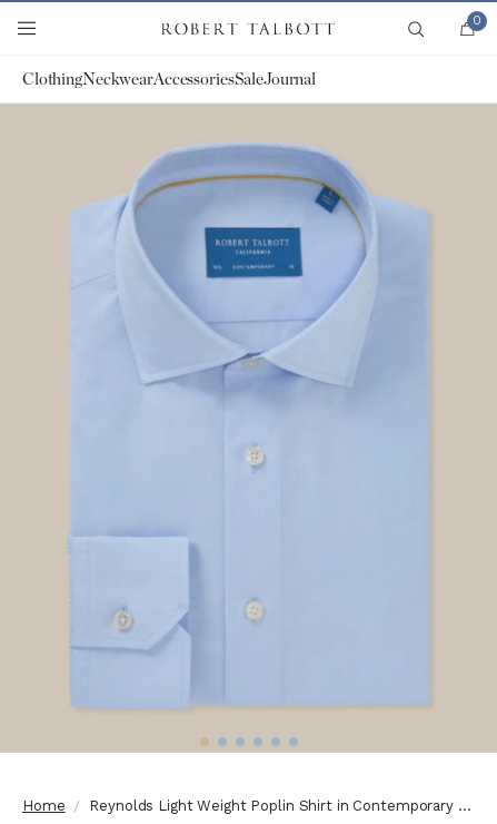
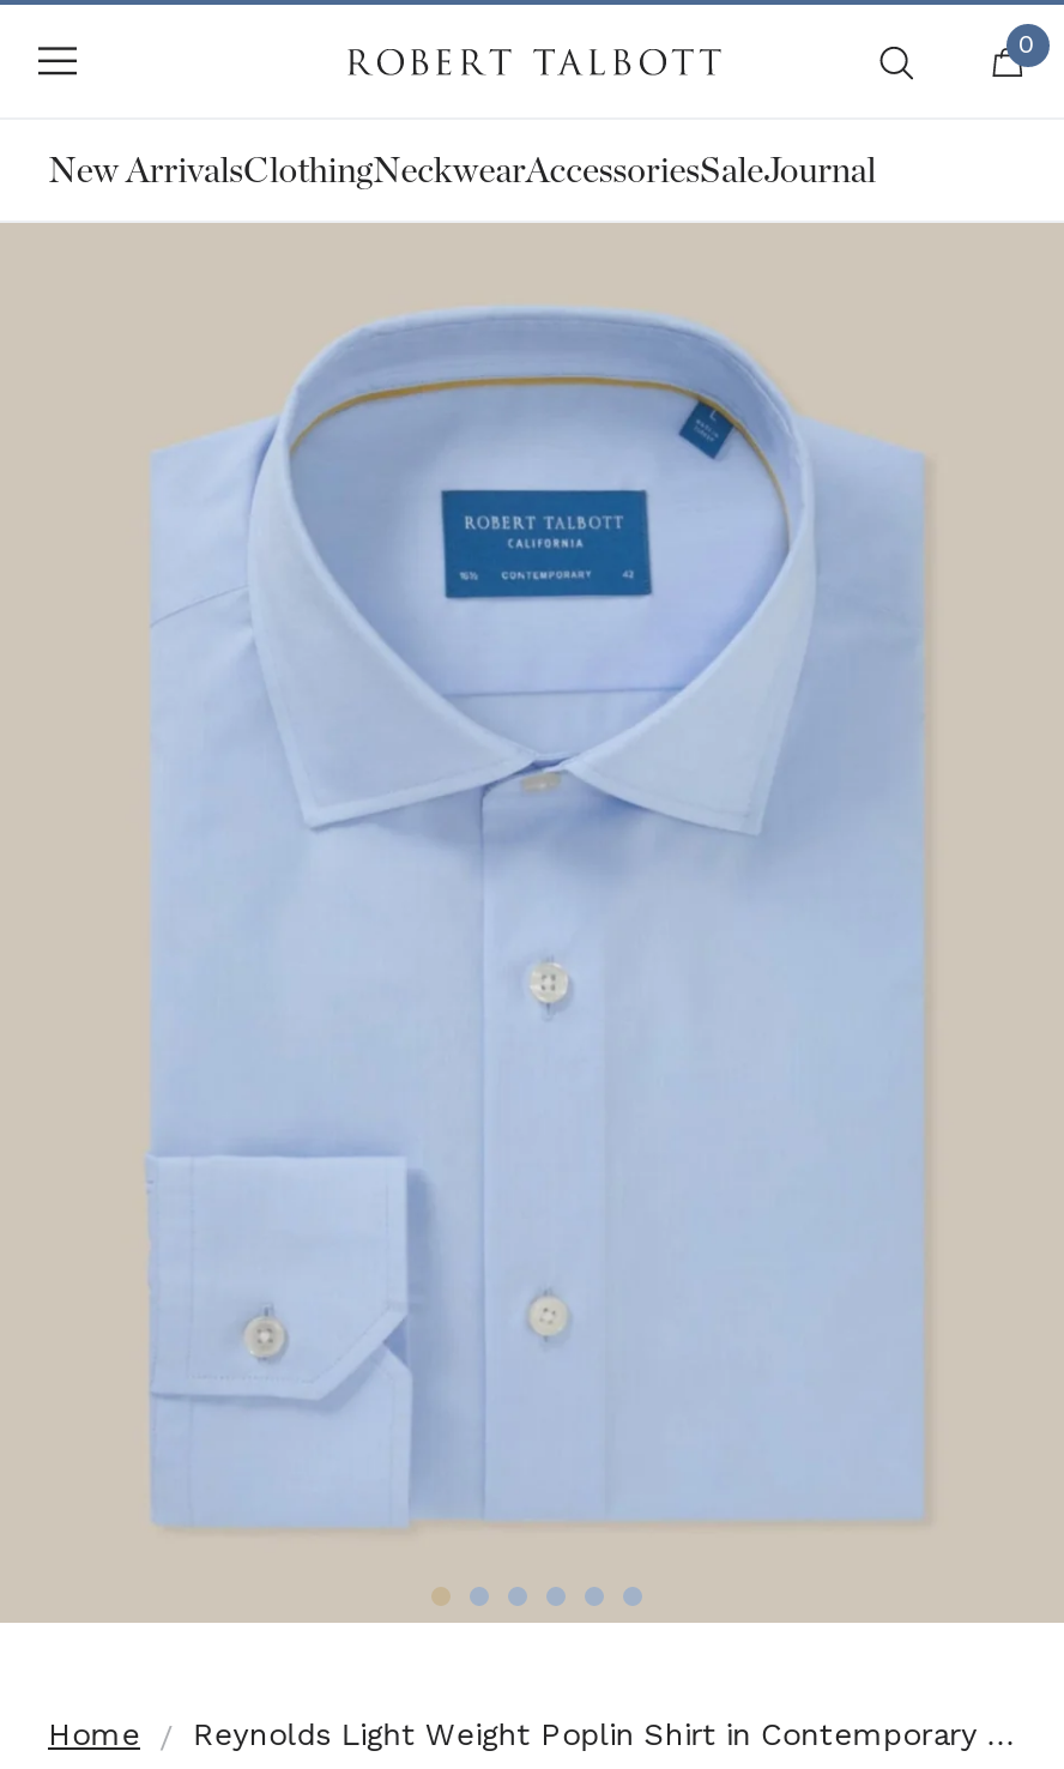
[22,69,316,89] ClothingNeckwearAccessoriesSaleJournal -> [48,149,876,192] New ArrivalsClothingNeckwearAccessoriesSaleJournal

